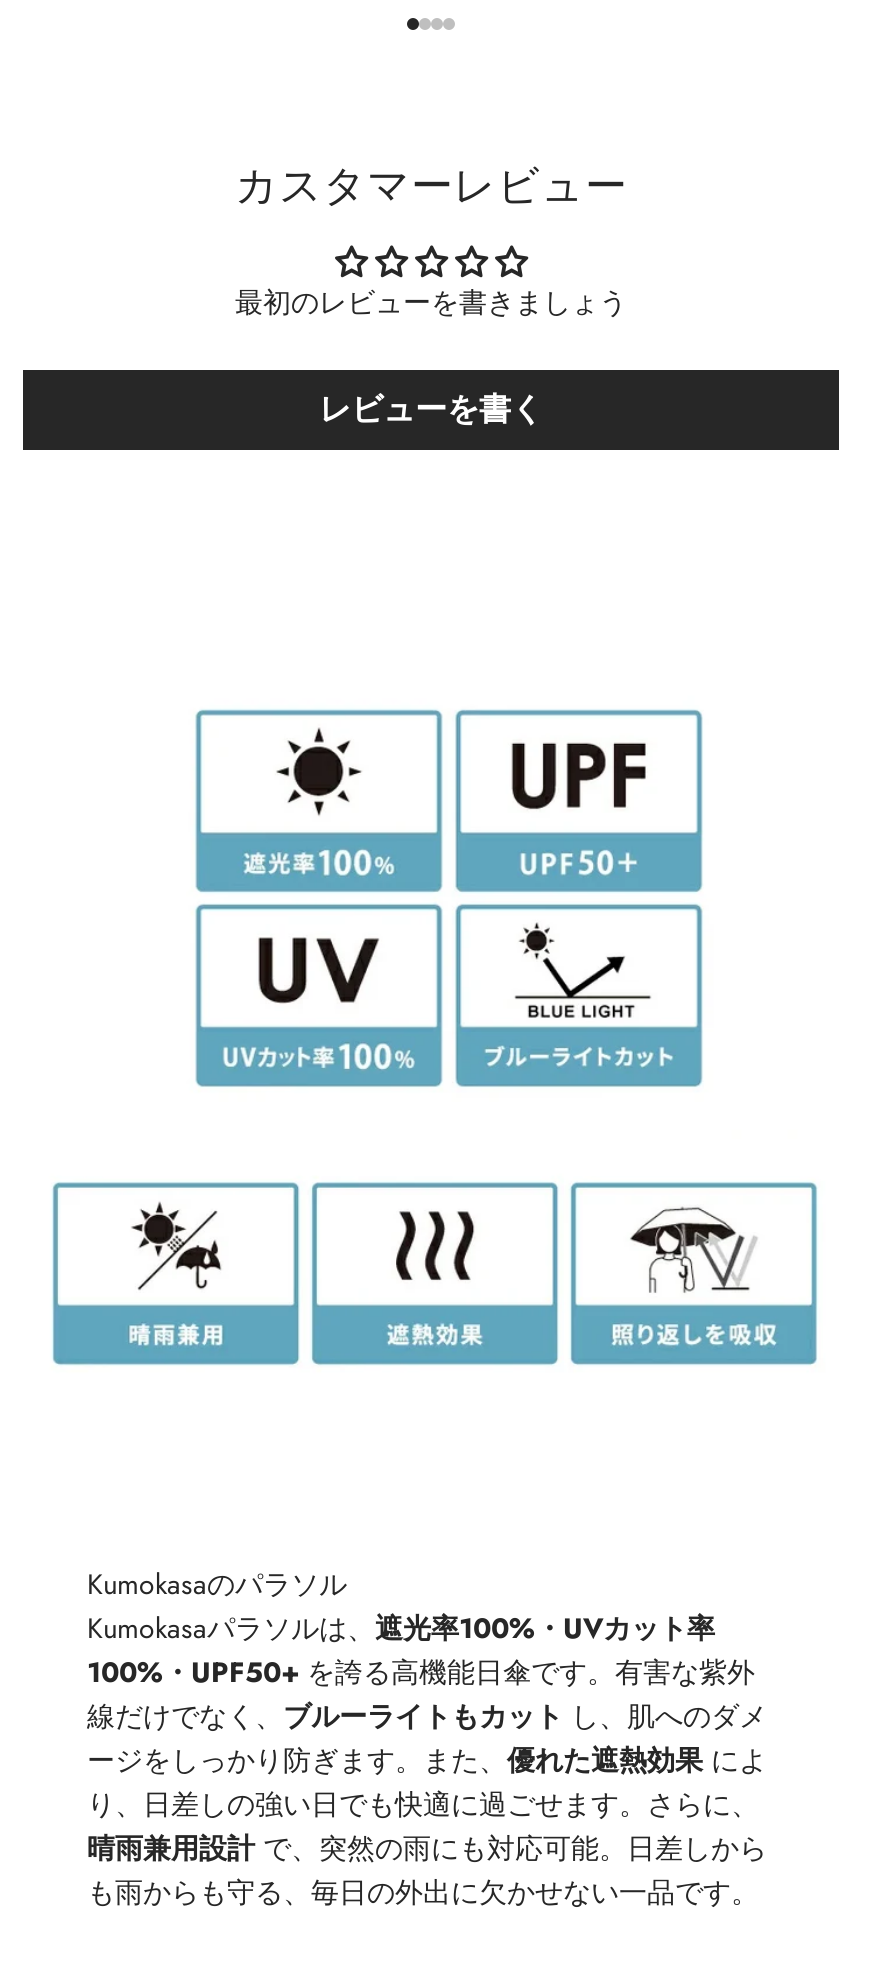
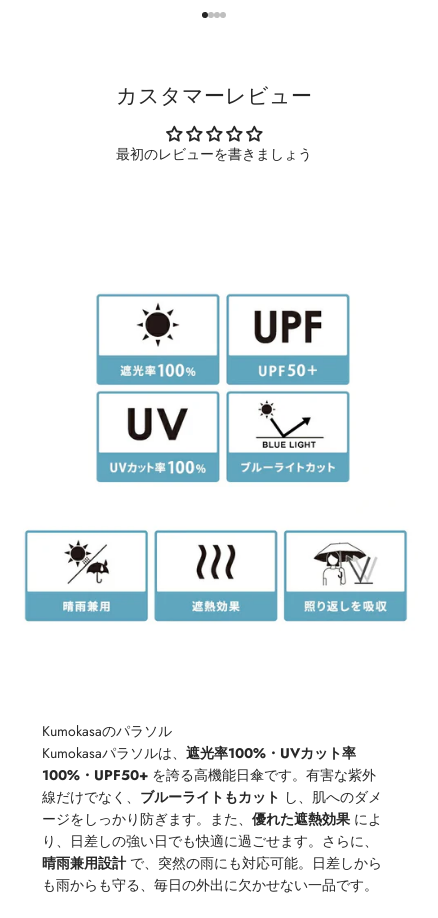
[319,387,543,433] レビューを書く -> none

